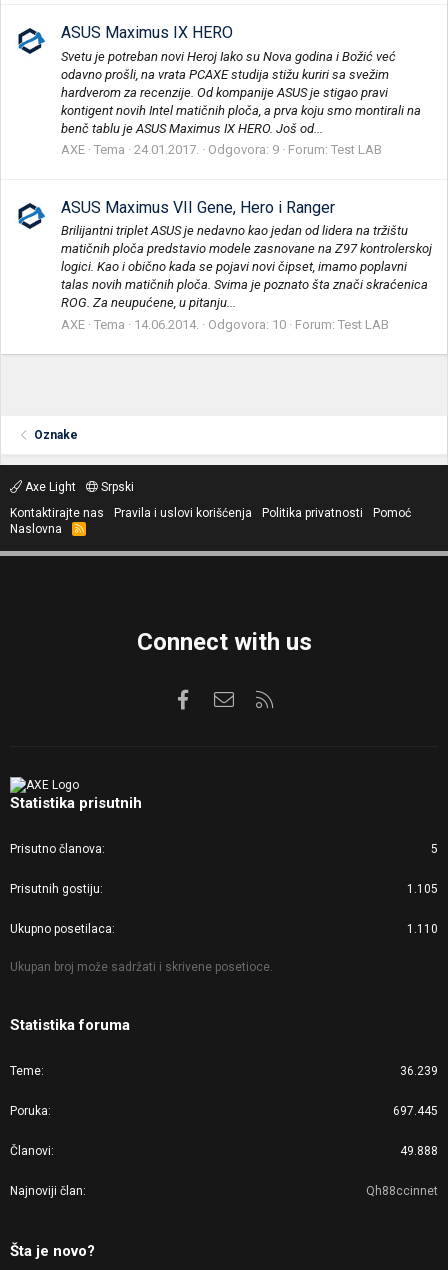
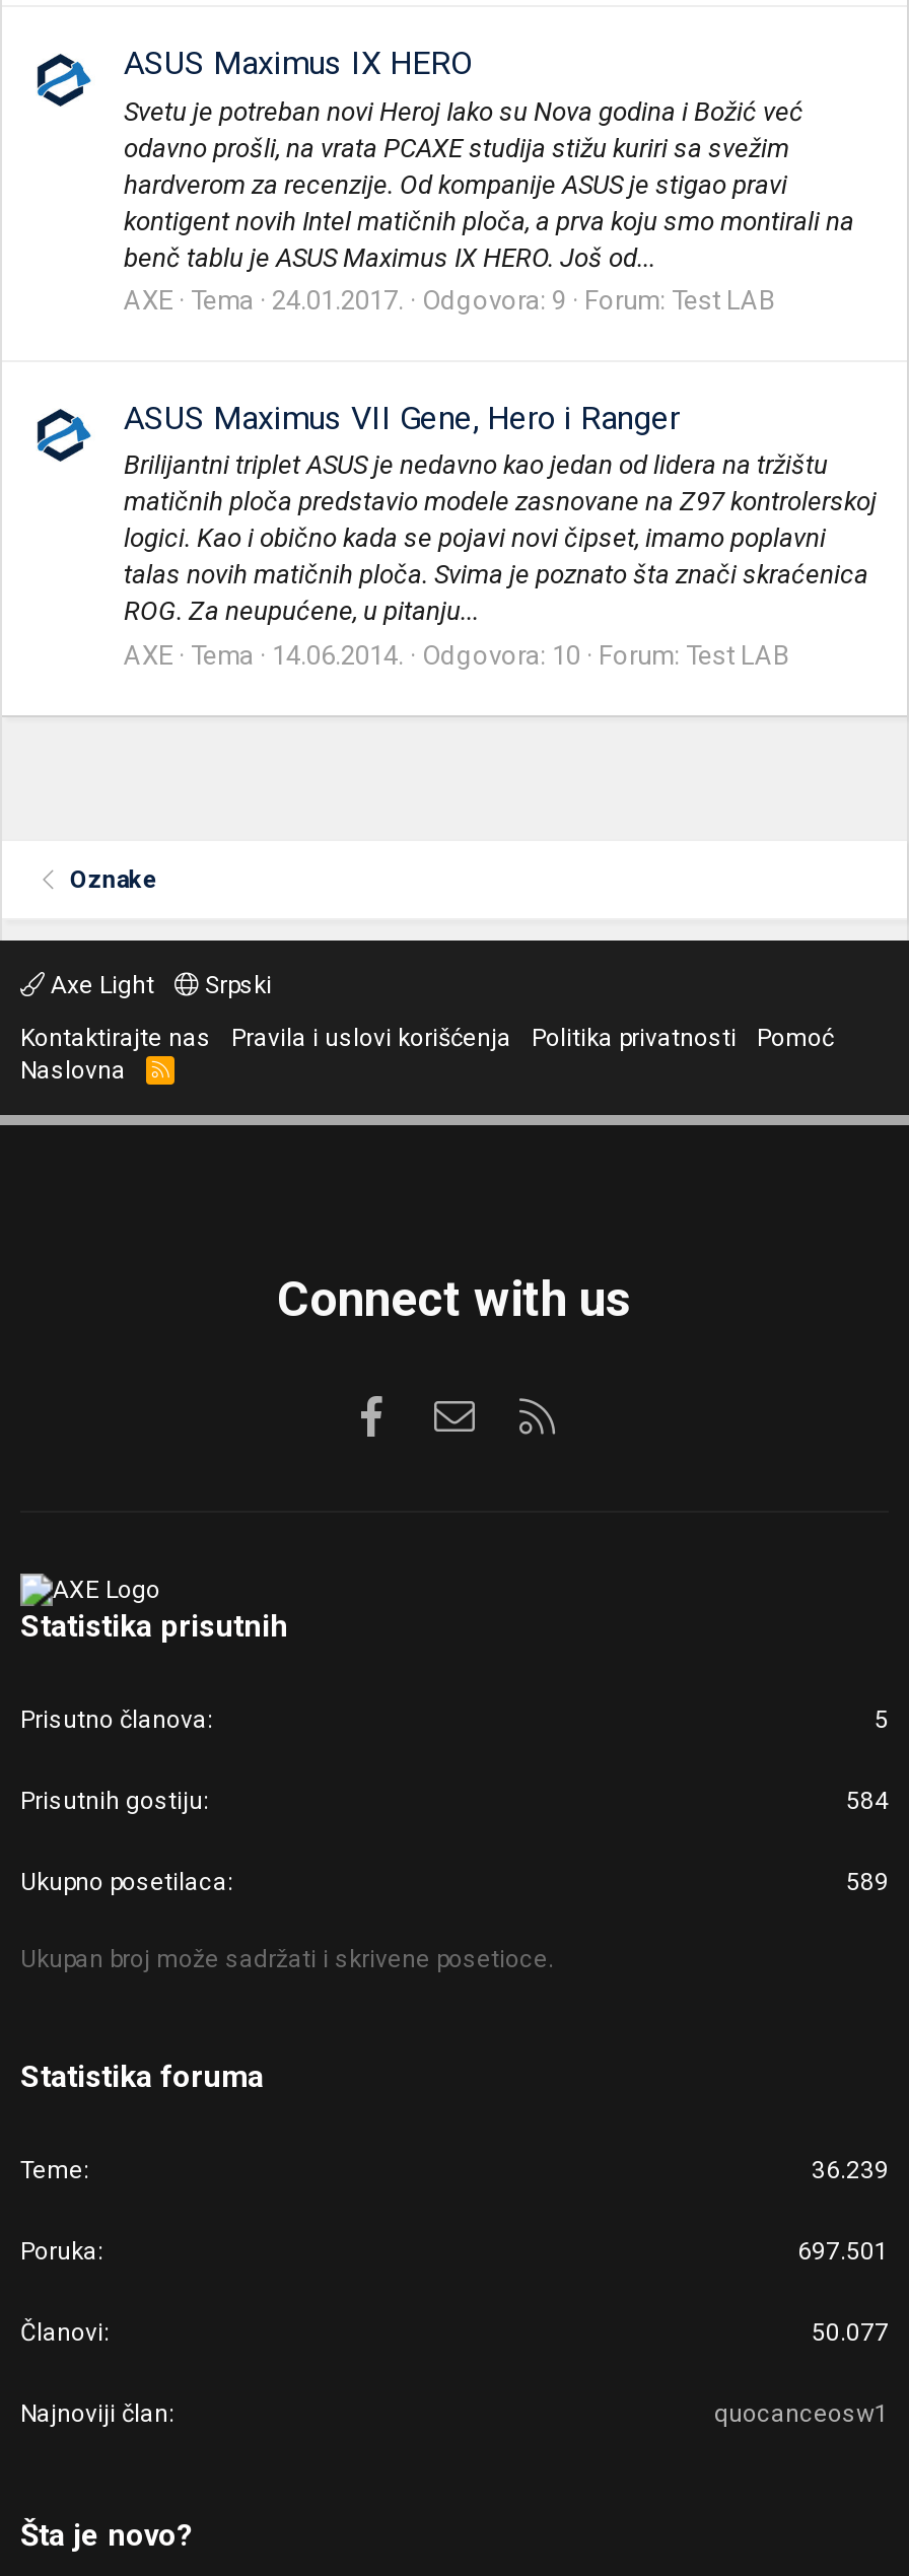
[407,882,438,896] 1.105 -> [846,1787,889,1816] 584
[407,922,438,936] 1.110 -> [846,1869,889,1897] 589
[393,1104,438,1118] 697.445 -> [797,2238,889,2266] 697.501
[400,1144,438,1158] 49.888 -> [812,2319,889,2348] 50.077
[366,1184,438,1198] Qh88ccinnet -> [714,2400,889,2429] quocanceosw1

